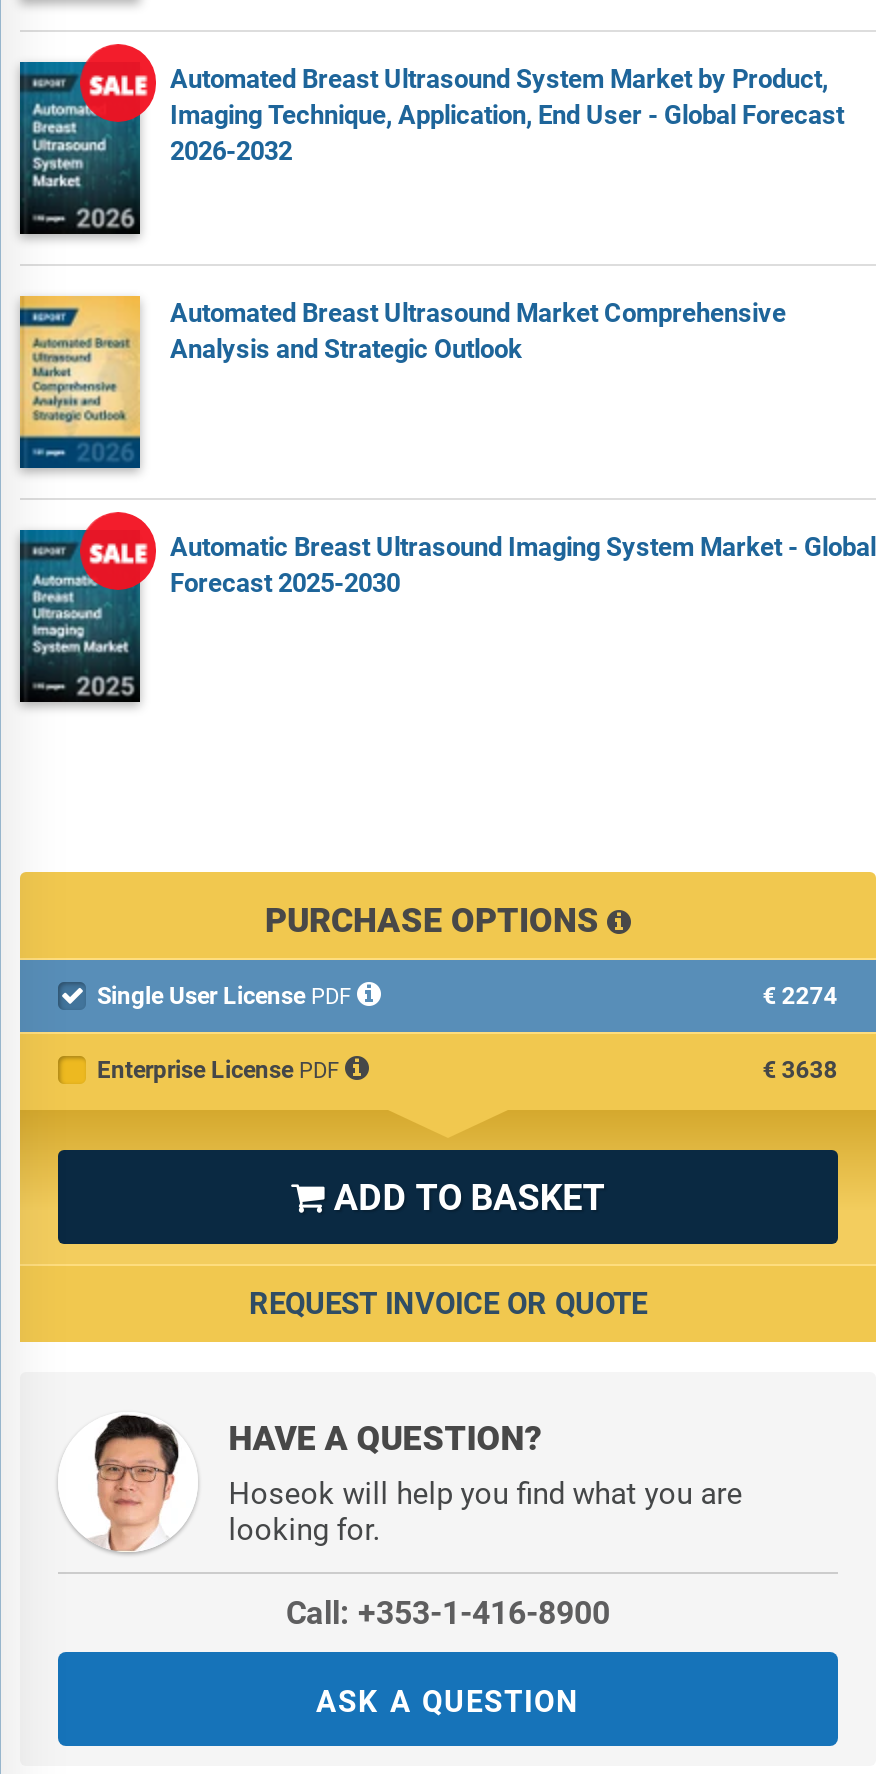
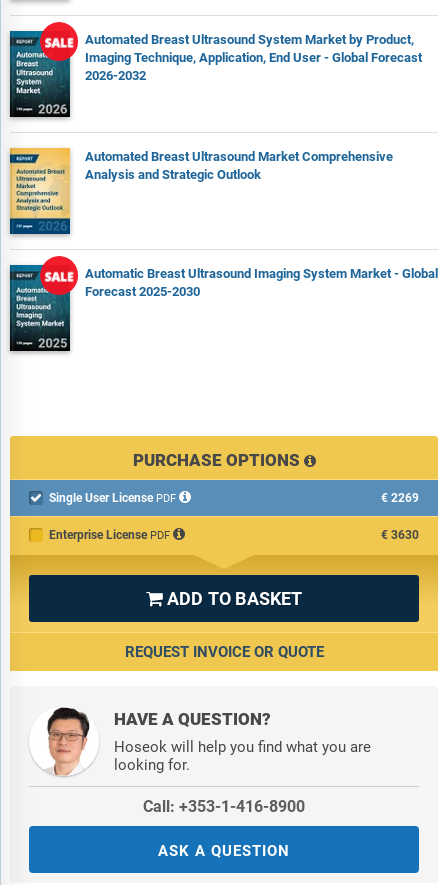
[782,981,838,1009] €2274 -> [391,491,419,505] €2269
[782,1055,838,1083] €3638 -> [391,528,419,542] €3630

